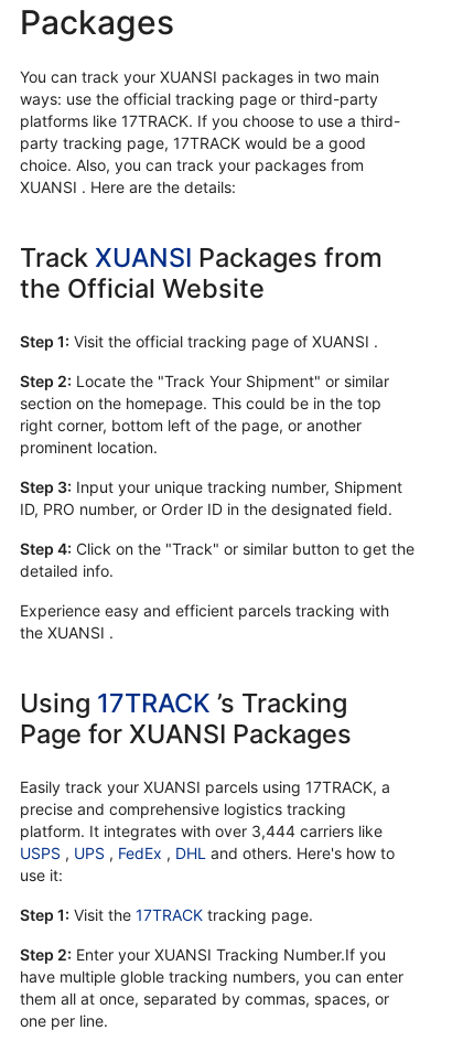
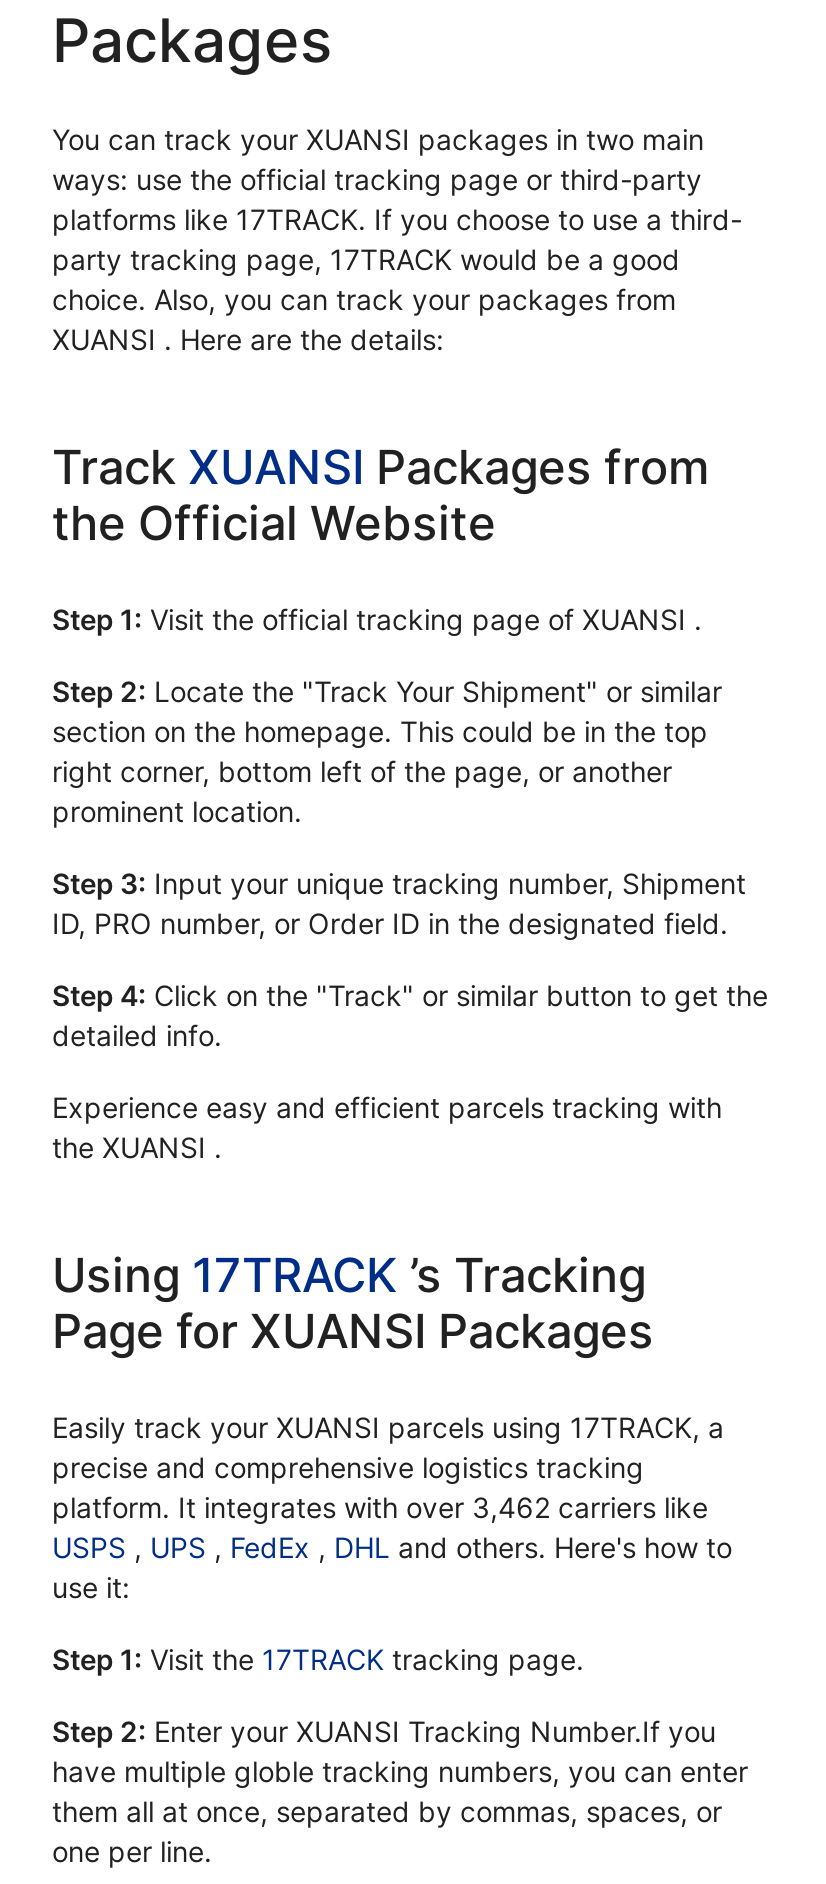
[20,822,383,840] platform. It integrates with over 3,444 carriers like -> [52,1490,708,1524] platform. It integrates with over 3,462 carriers like

